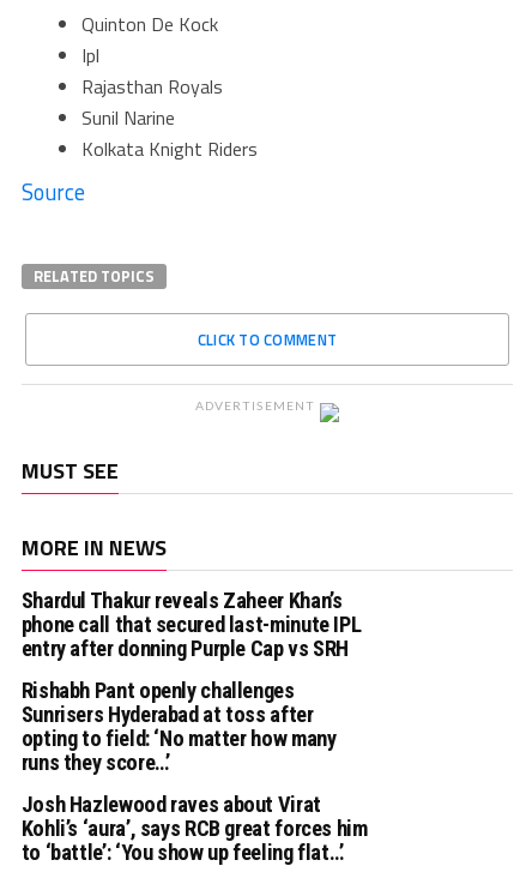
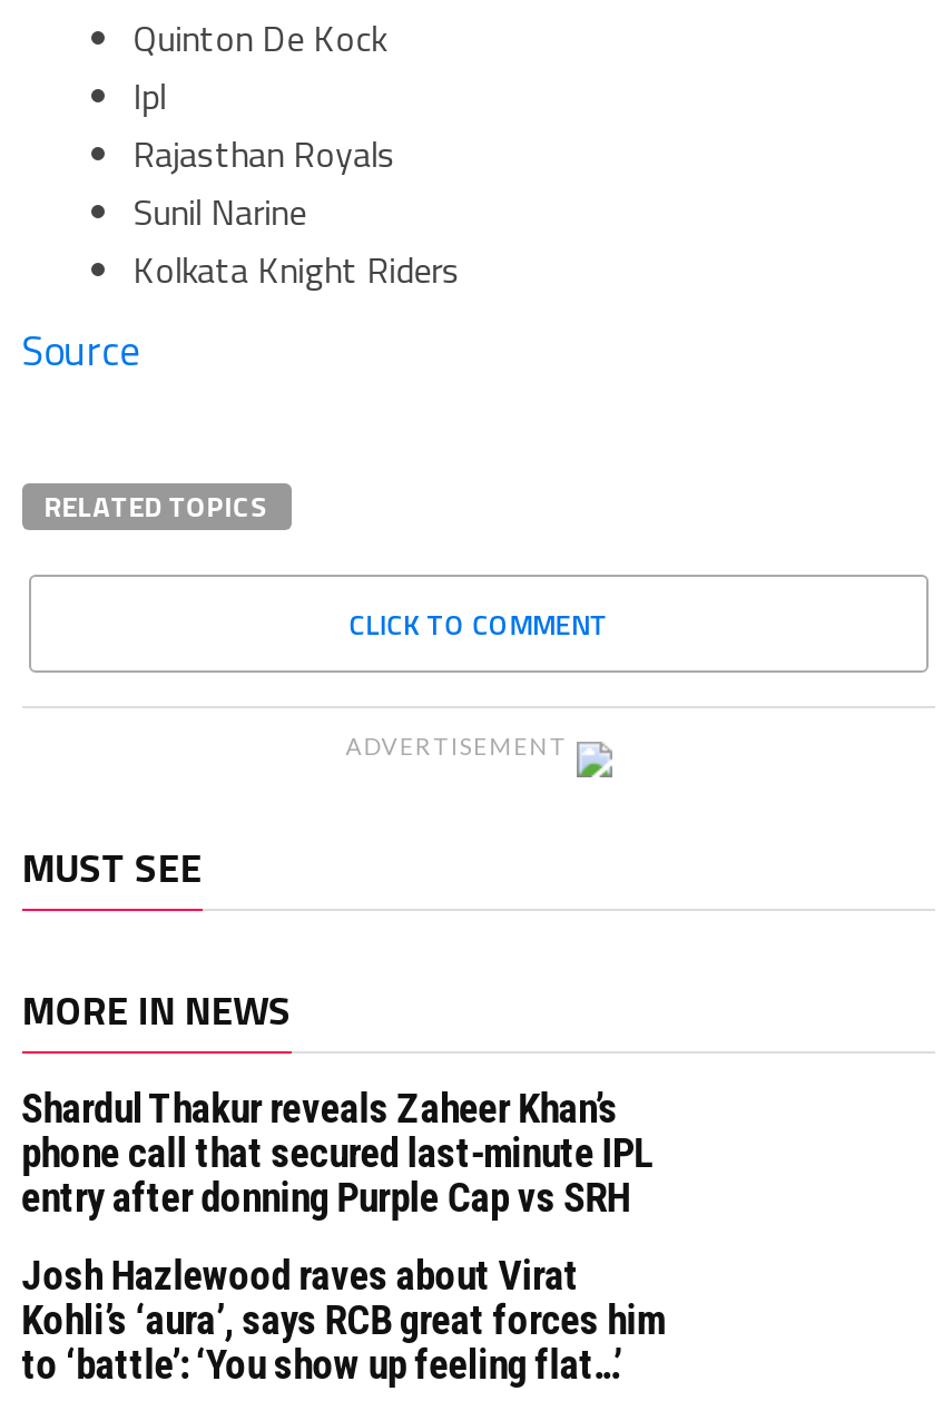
[21,678,336,775] Rishabh Pant openly challenges | Sunrisers Hyderabad at toss after | opting to field: ‘No matter how many | runs they score…’ -> none

